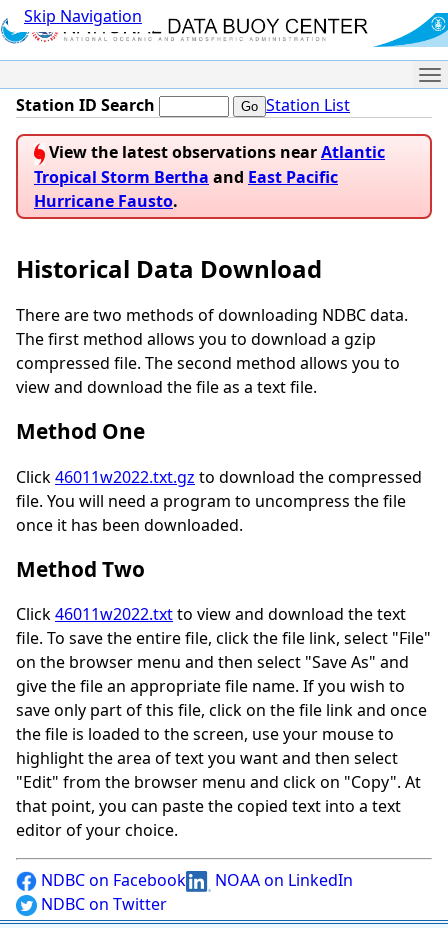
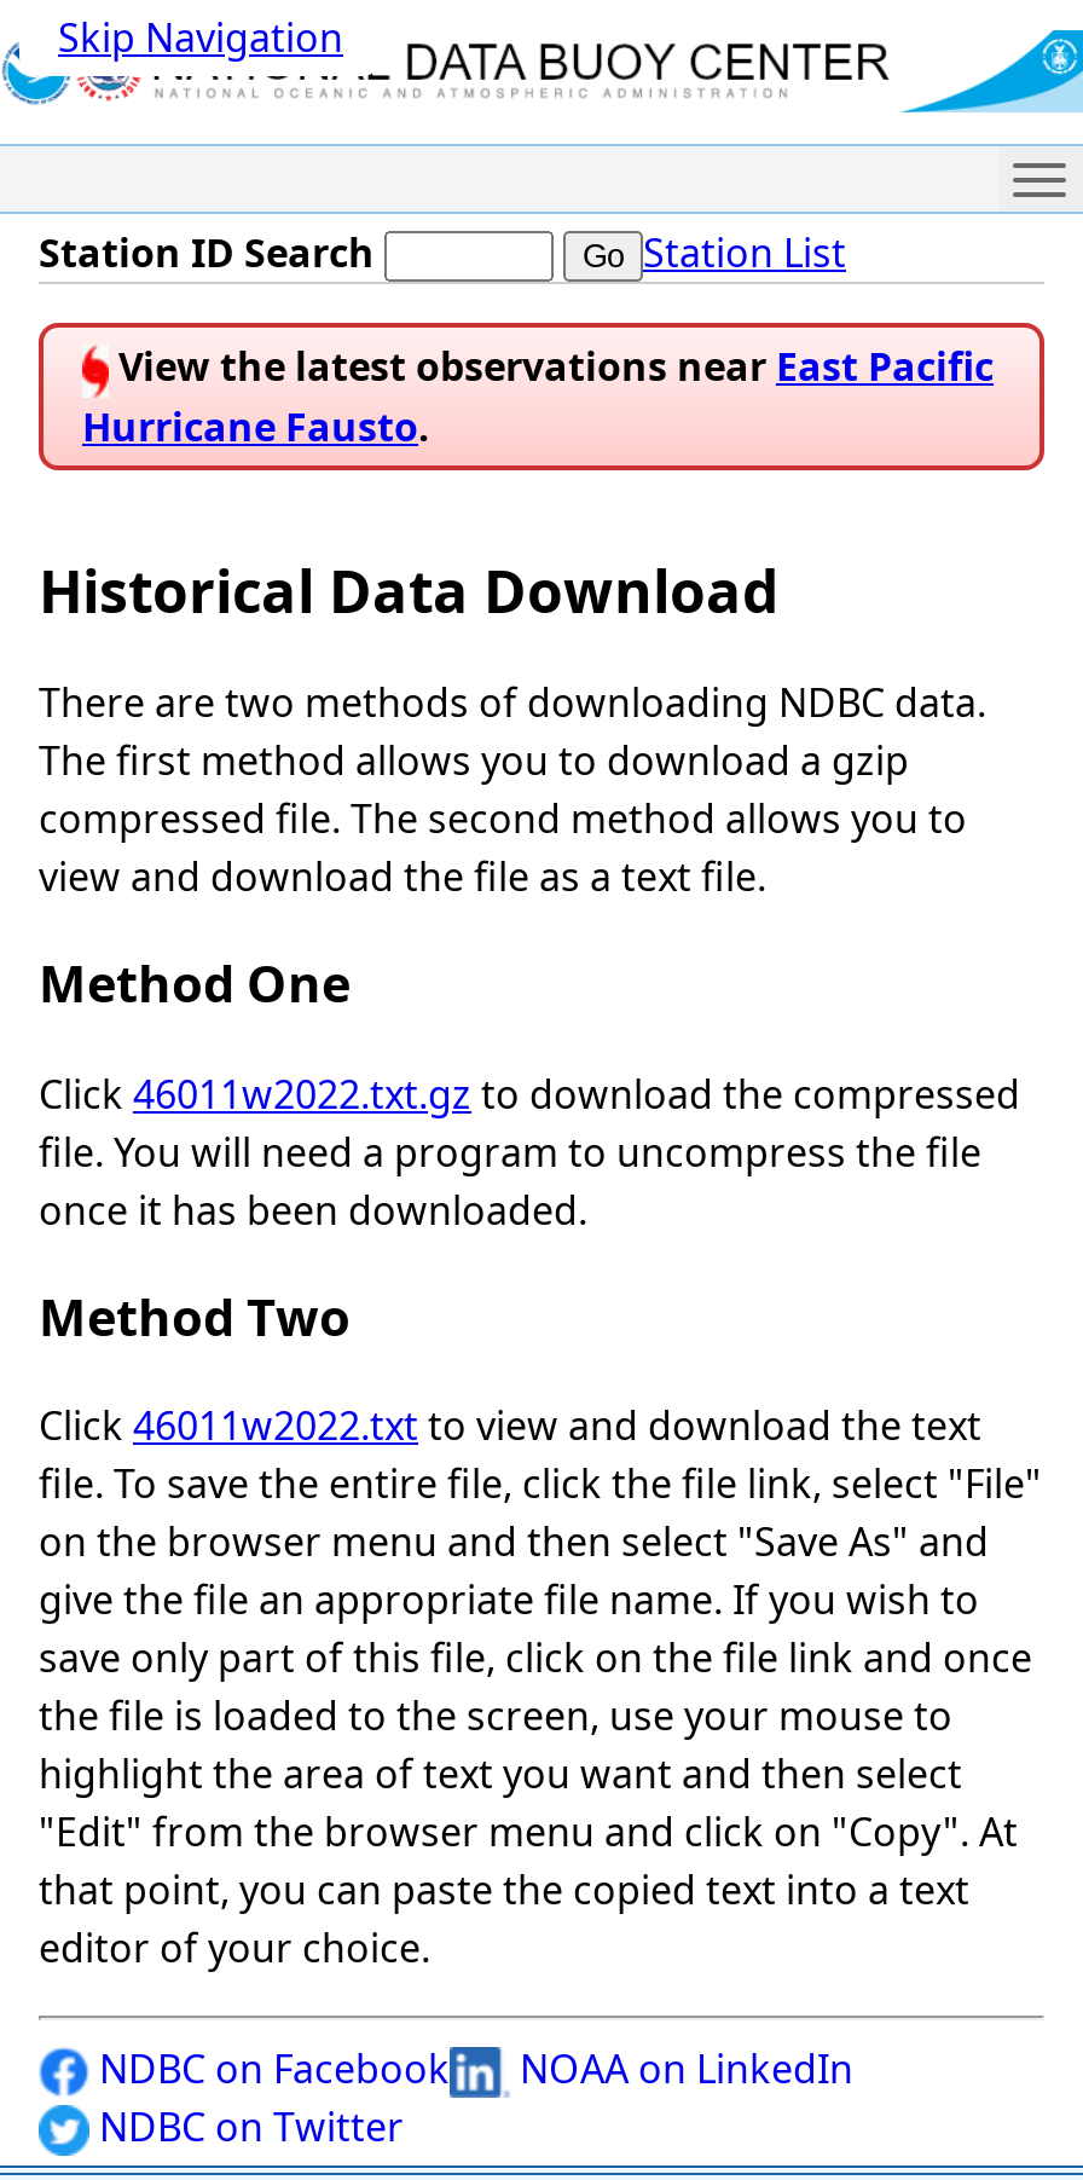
[34,141,385,188] View the latest observations near Atlantic | Tropical Storm Bertha and East Pacific -> [109,340,994,394] View the latest observations near East Pacific

